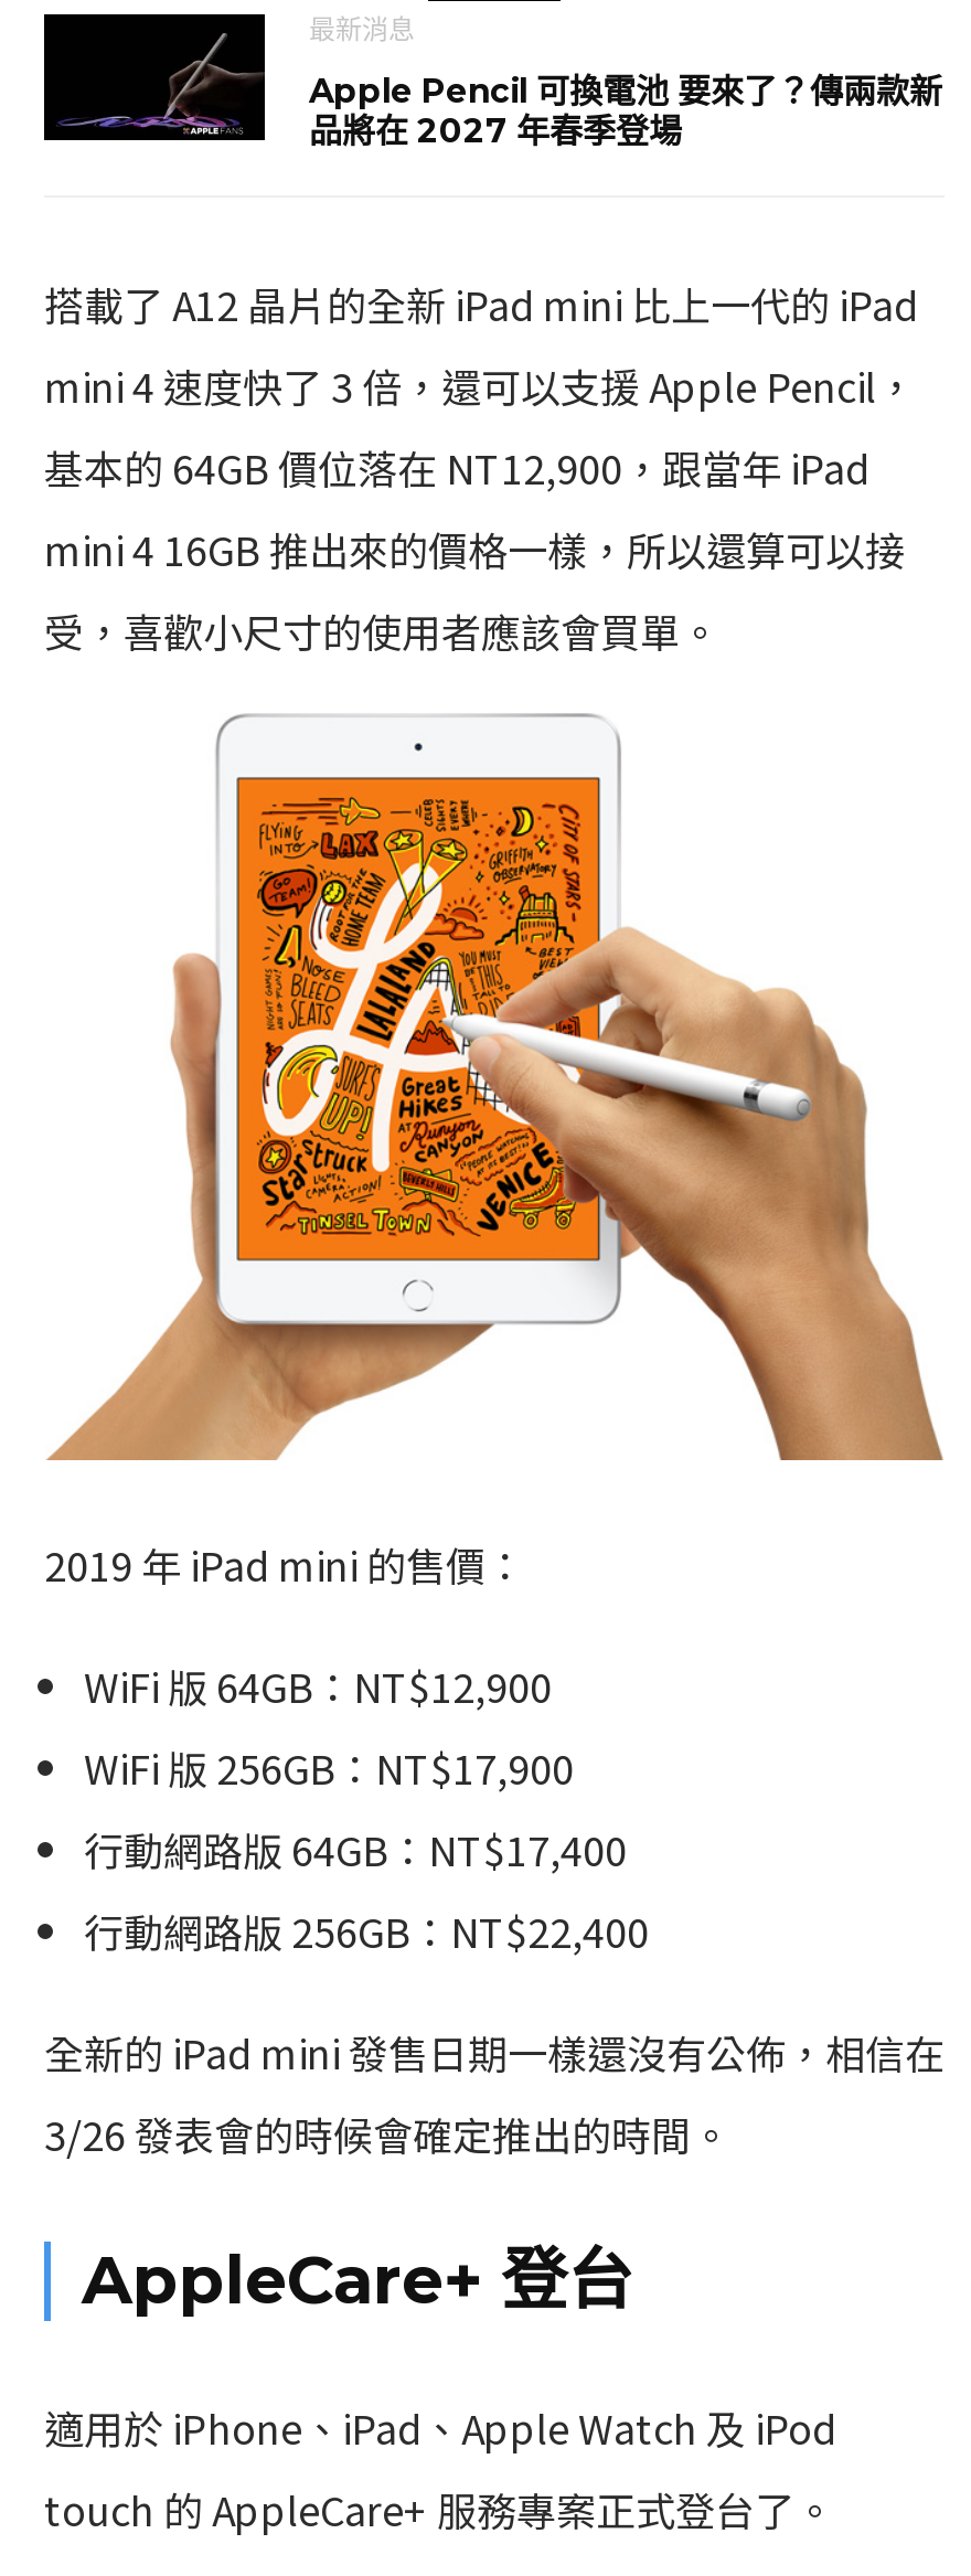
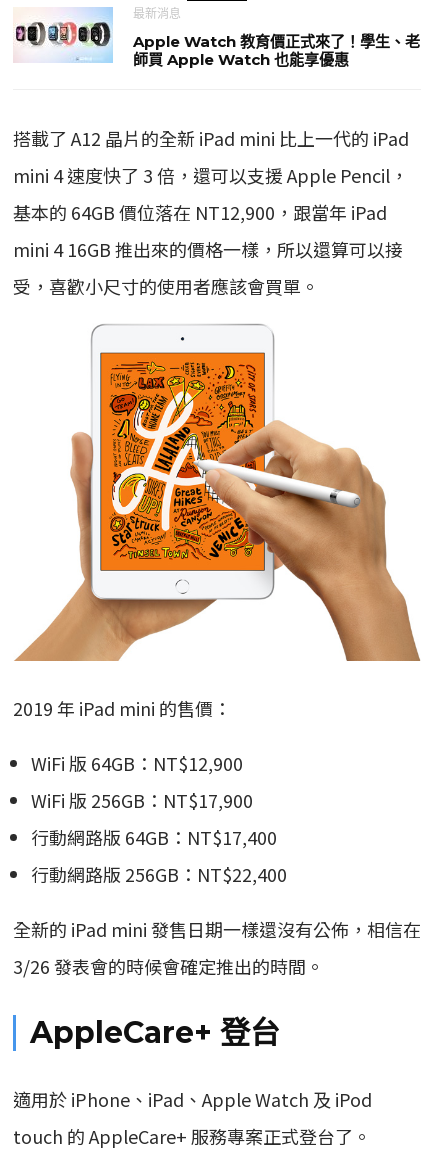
[42,11,942,152] [image] | Apple Pencil 可換電池 要來了？傳兩款新 | 品將在 2027 年春季登場 -> [13,6,420,69] [image] | Apple Watch 教育價正式來了！學生、老 | 師買 Apple Watch 也能享優惠

